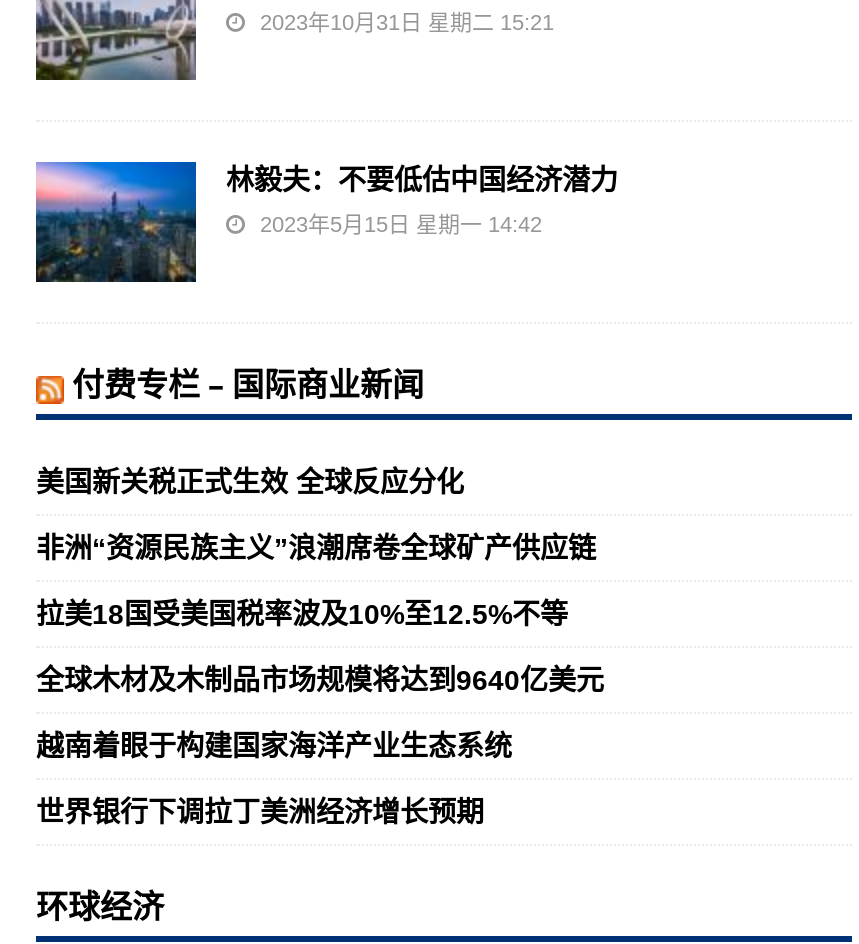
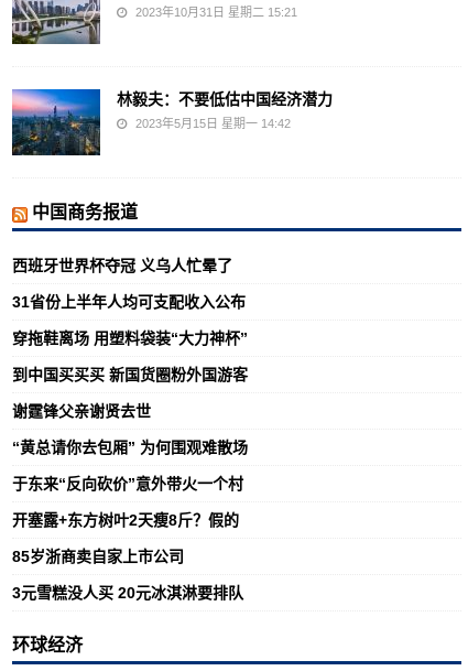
[36,363,604,829] 付费专栏 – 国际商业新闻 | 美国新关税正式生效 全球反应分化 | 非洲“资源民族主义”浪潮席卷全球矿产供应链 | 拉美18国受美国税率波及10%至12.5%不等 | 全球木材及木制品市场规模将达到9640亿美元 | 越南着眼于构建国家海洋产业生态系统 | 世界银行下调拉丁美洲经济增长预期 -> [12,200,248,602] 中国商务报道 | 西班牙世界杯夺冠 义乌人忙晕了 | 31省份上半年人均可支配收入公布 | 穿拖鞋离场 用塑料袋装“大力神杯” | 到中国买买买 新国货圈粉外国游客 | 谢霆锋父亲谢贤去世 | “黄总请你去包厢” 为何围观难散场 | 于东来“反向砍价”意外带火一个村 | 开塞露+东方树叶2天瘦8斤？假的 | 85岁浙商卖自家上市公司 | 3元雪糕没人买 20元冰淇淋要排队

